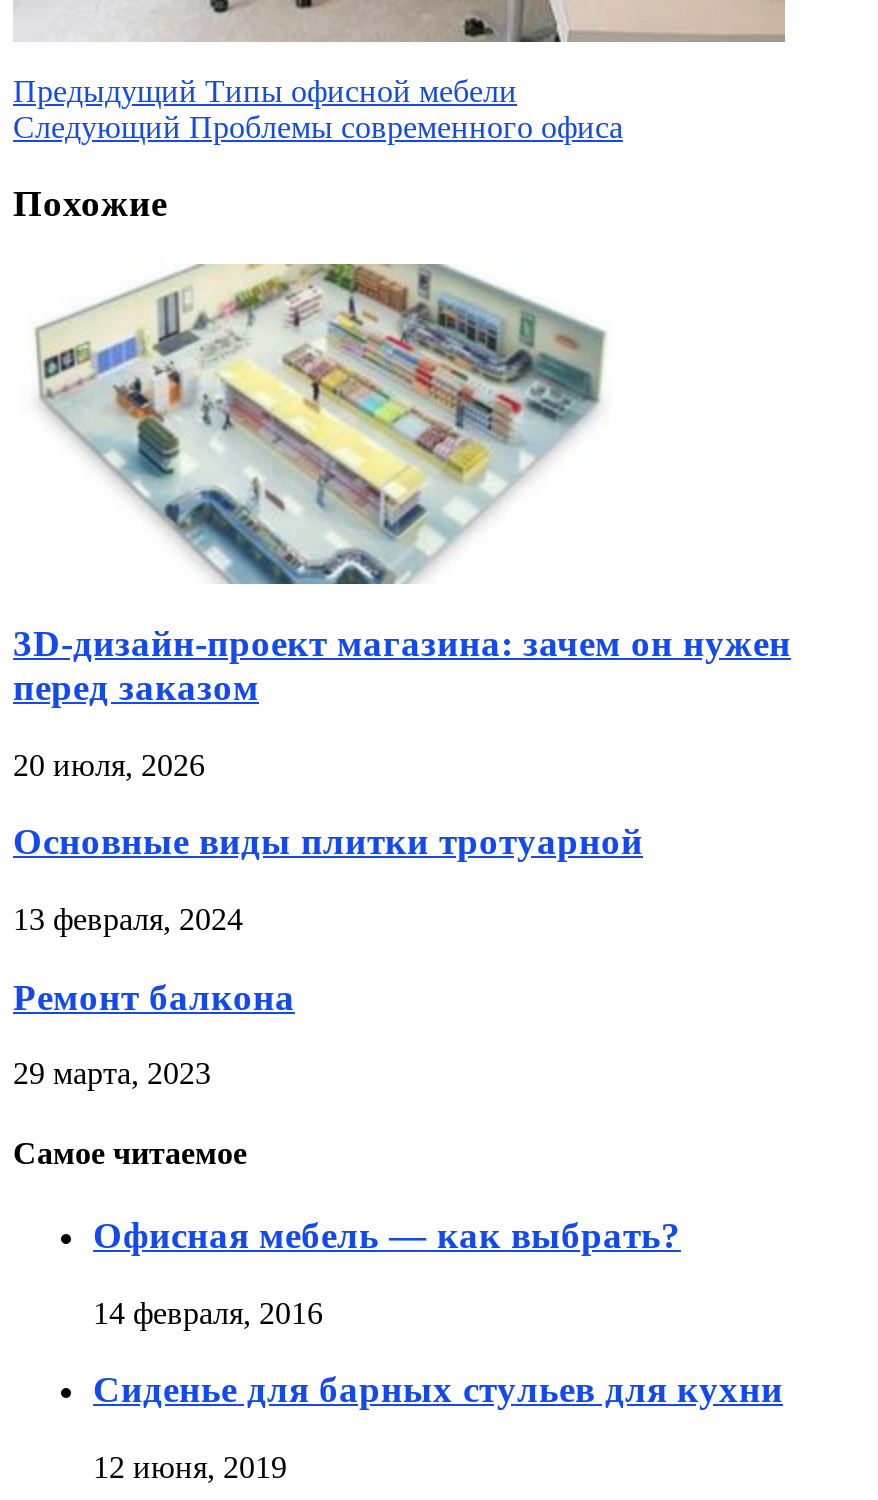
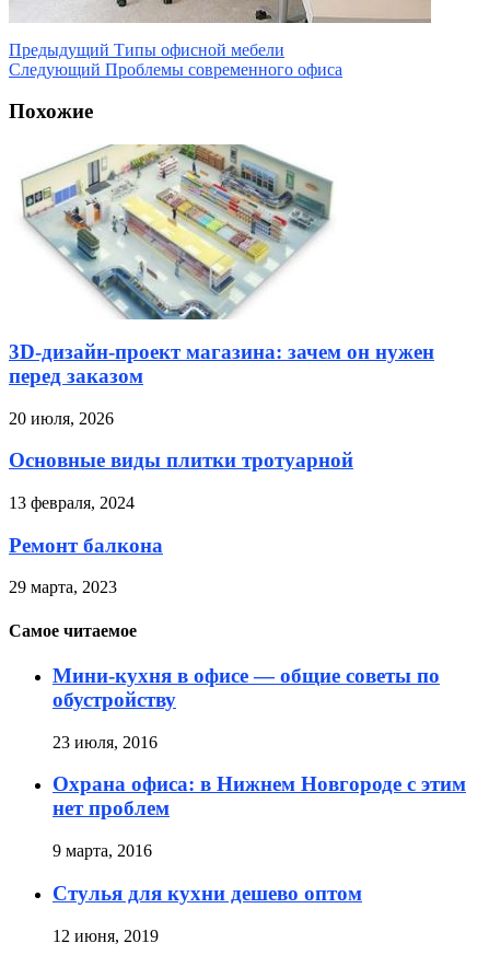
[93,1214,783,1411] Офисная мебель — как выбрать? | 14 февраля, 2016 | Сиденье для барных стульев для кухни -> [53,664,466,904] Мини-кухня в офисе — общие советы по | обустройству | 23 июля, 2016 | Охрана офиса: в Нижнем Новгороде с этим | нет проблем | 9 марта, 2016 | Стулья для кухни дешево оптом

